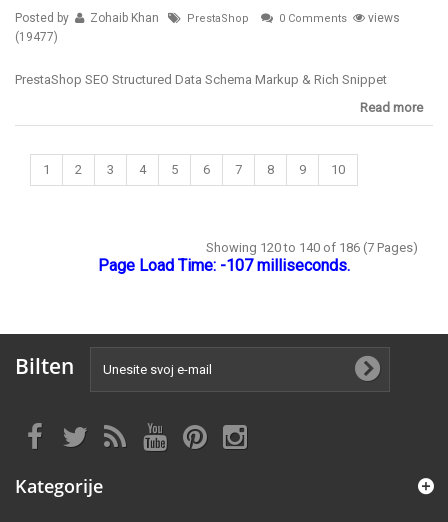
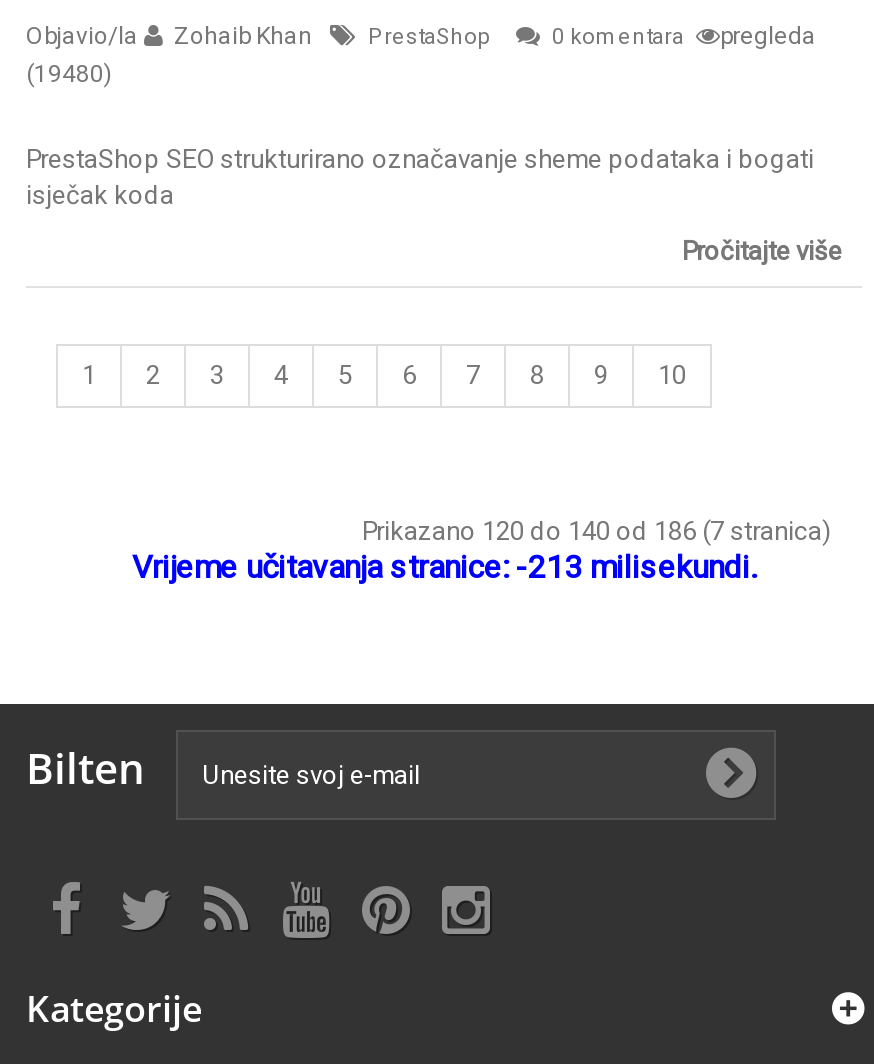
[15,11,72,25] Posted by -> [26,22,138,50] Objavio/la
[15,11,400,44] 0 Comments | views | (19477) -> [26,22,816,88] 0 komentara | pregleda | (19480)
[15,72,387,87] PrestaShop SEO Structured Data Schema Markup & Rich Snippet -> [26,144,814,210] PrestaShop SEO strukturirano označavanje sheme podataka i bogati | isječak koda
[360,100,423,115] Read more -> [682,236,842,266] Pročitajte više
[98,240,418,275] Showing 120 to 140 of 186 (7 Pages) | Page Load Time: -107 milliseconds. -> [132,516,832,586] Prikazano 120 do 140 od 186 (7 stranica) | Vrijeme učitavanja stranice: -213 milisekundi.

